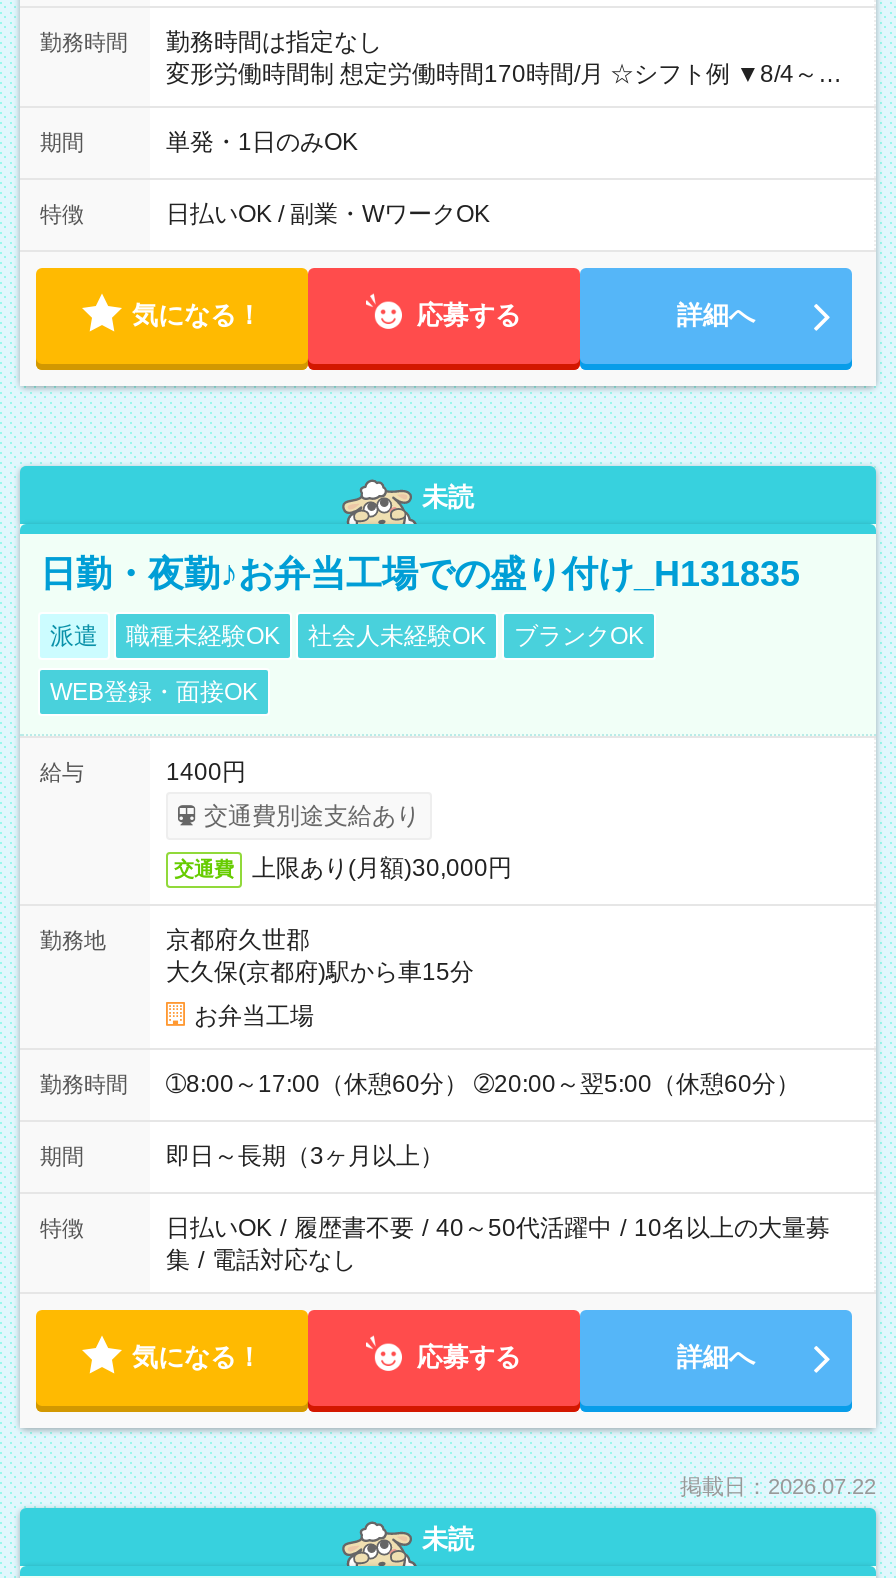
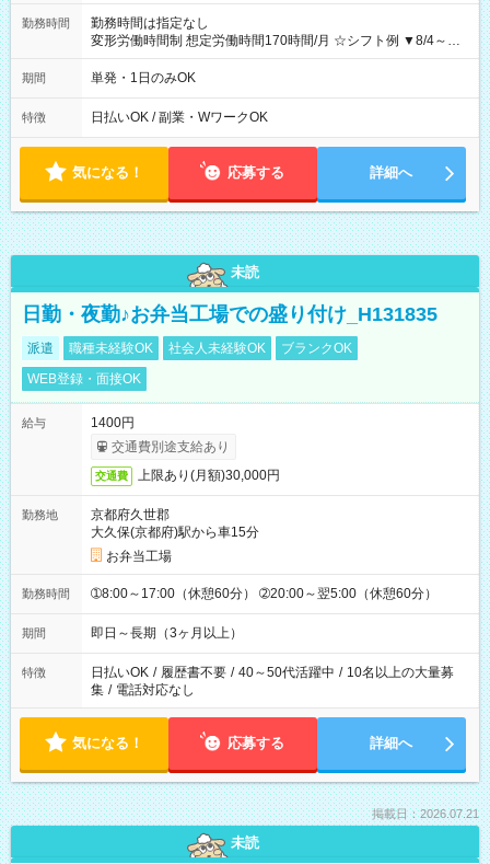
[680,1474,876,1498] 掲載日：2026.07.22 -> [372,807,479,820] 掲載日：2026.07.21

